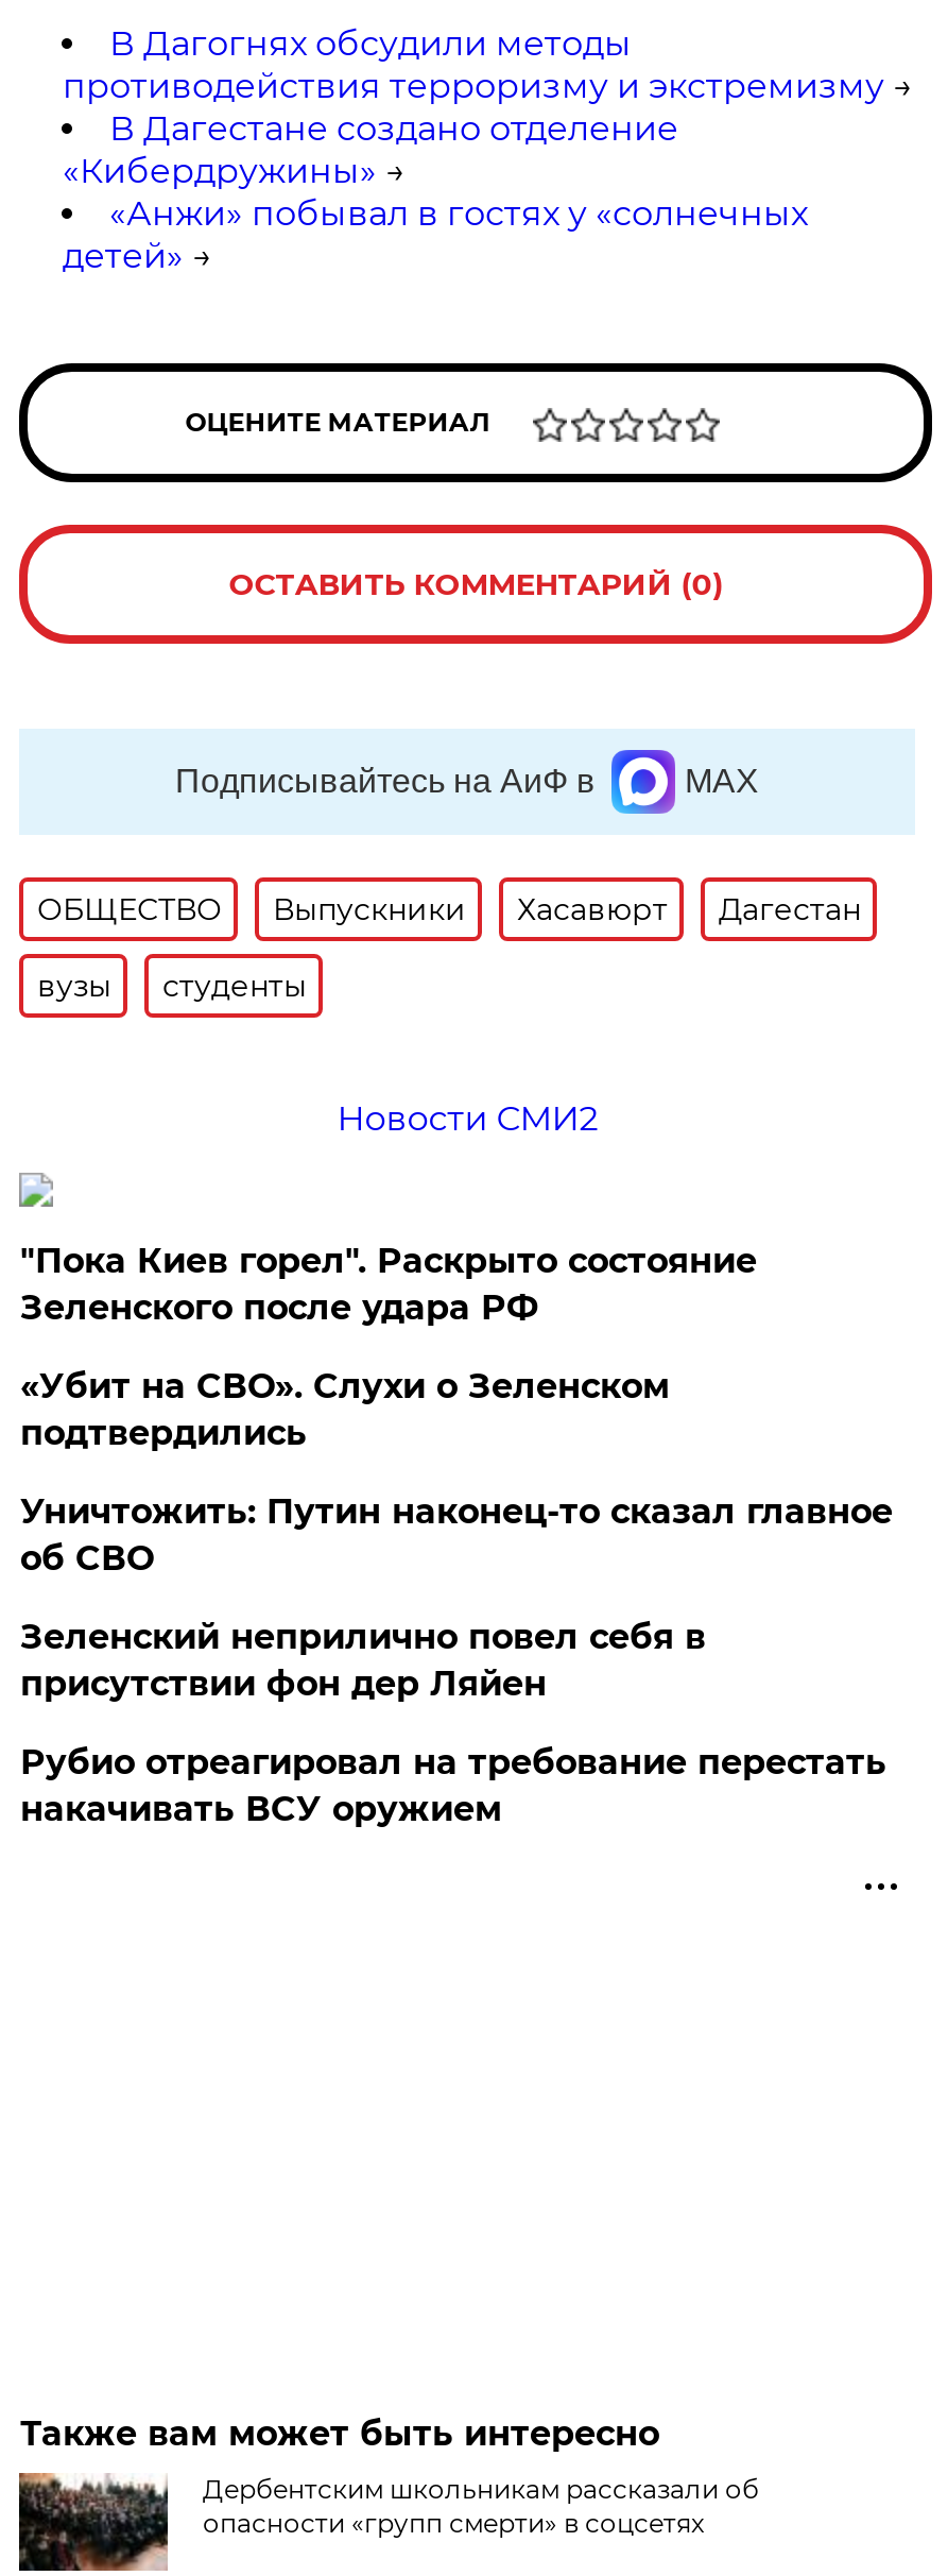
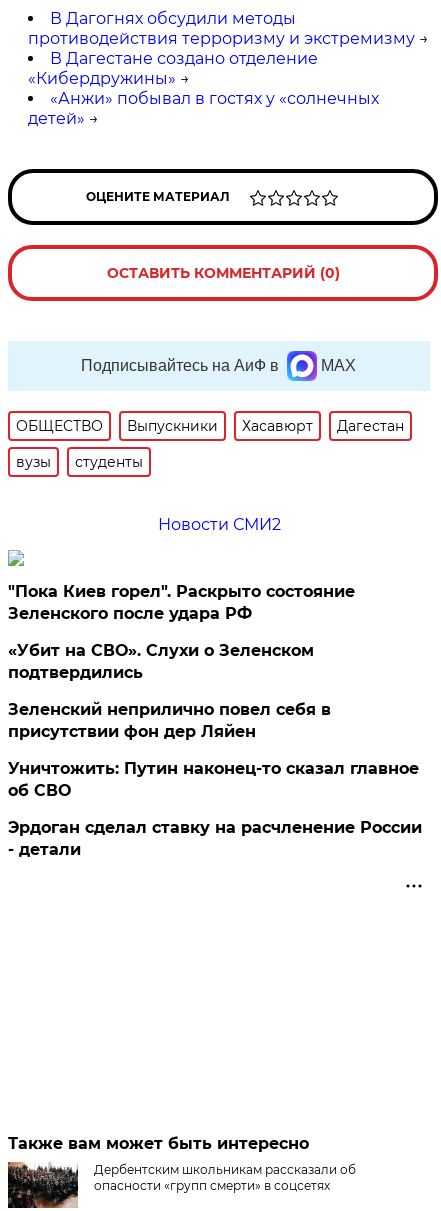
moved [20,1492,893,1579] -> [8,759,419,800]: Уничтожить: Путин наконец-то сказал главное | об СВО
moved [20,1617,706,1704] -> [8,700,331,741]: Зеленский неприлично повел cебя в | присутствии фон дер Ляйен
[20,1743,886,1830] Рубио отреагировал на требование перестать | накачивать ВСУ оружием -> [8,818,422,859] Эрдоган сделал ставку на расчленение России | - детали

